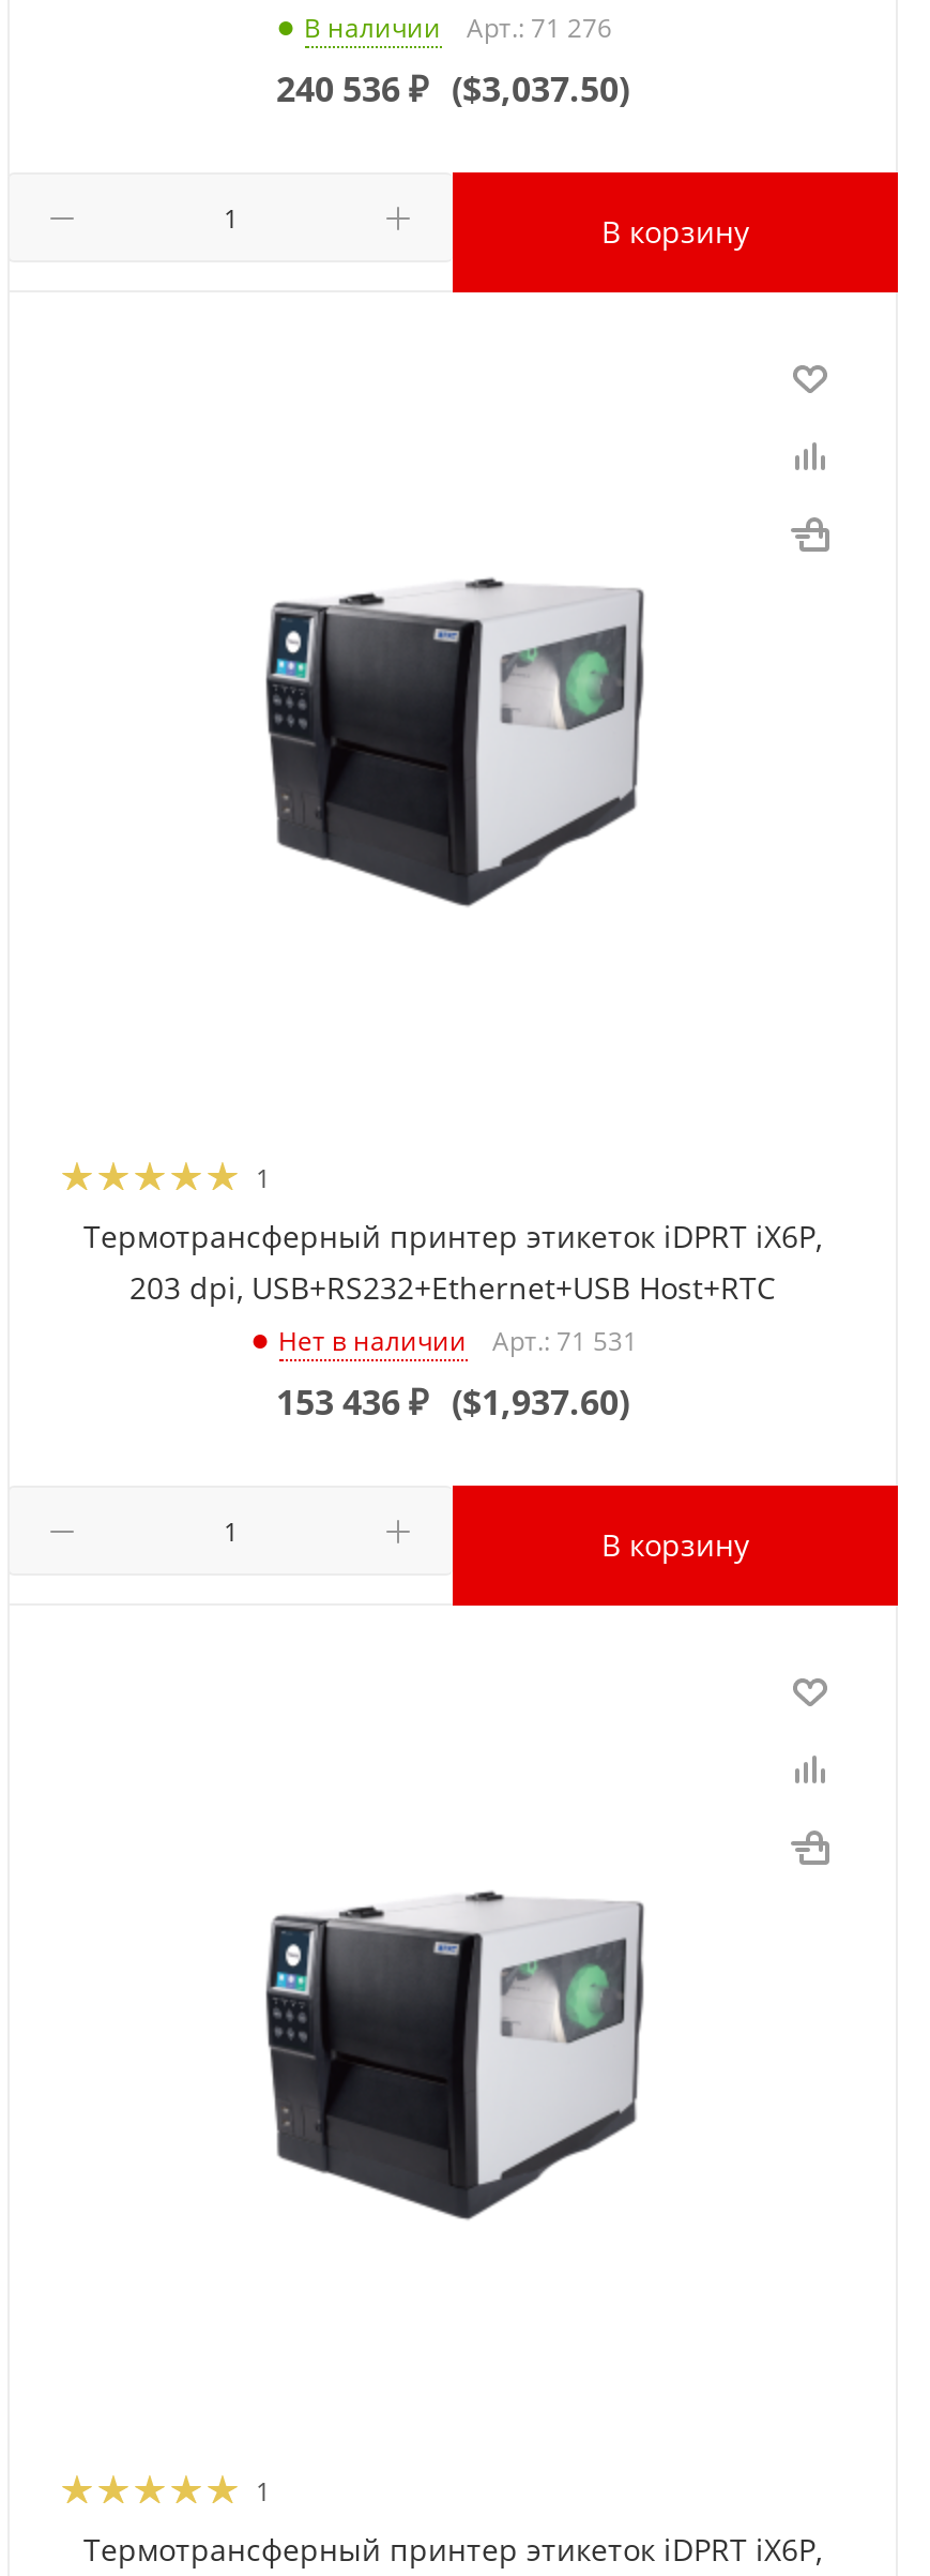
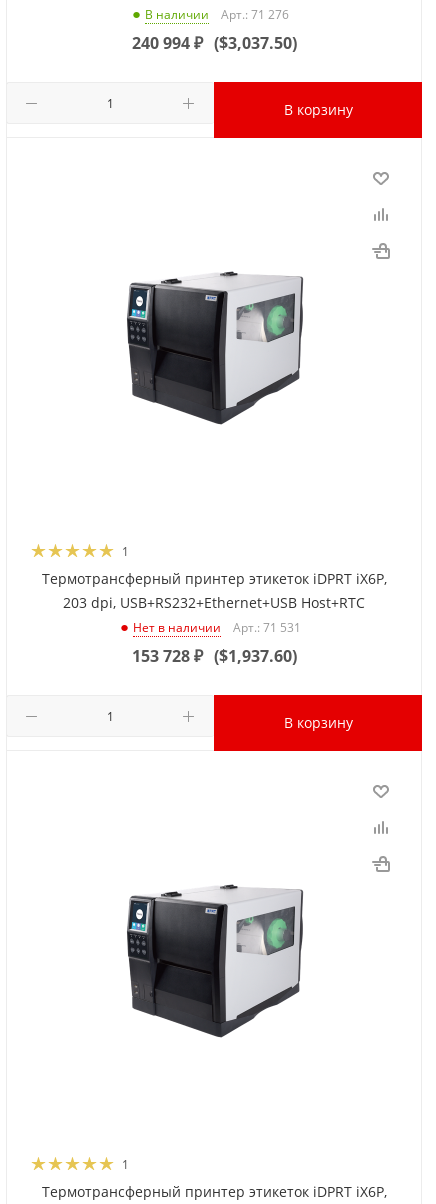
[276,65,629,112] 240 536 ₽ ($3,037.50) -> [131,32,296,54] 240 994 ₽ ($3,037.50)
[276,1378,629,1425] 153 436 ₽ ($1,937.60) -> [131,645,296,667] 153 728 ₽ ($1,937.60)

